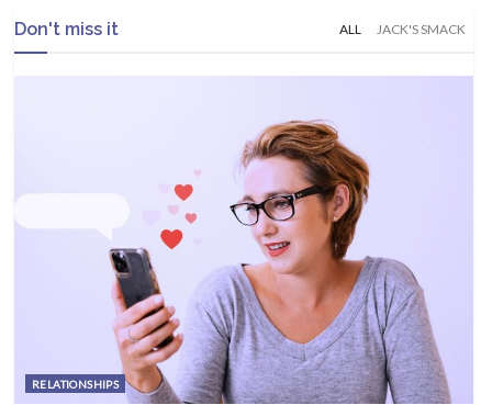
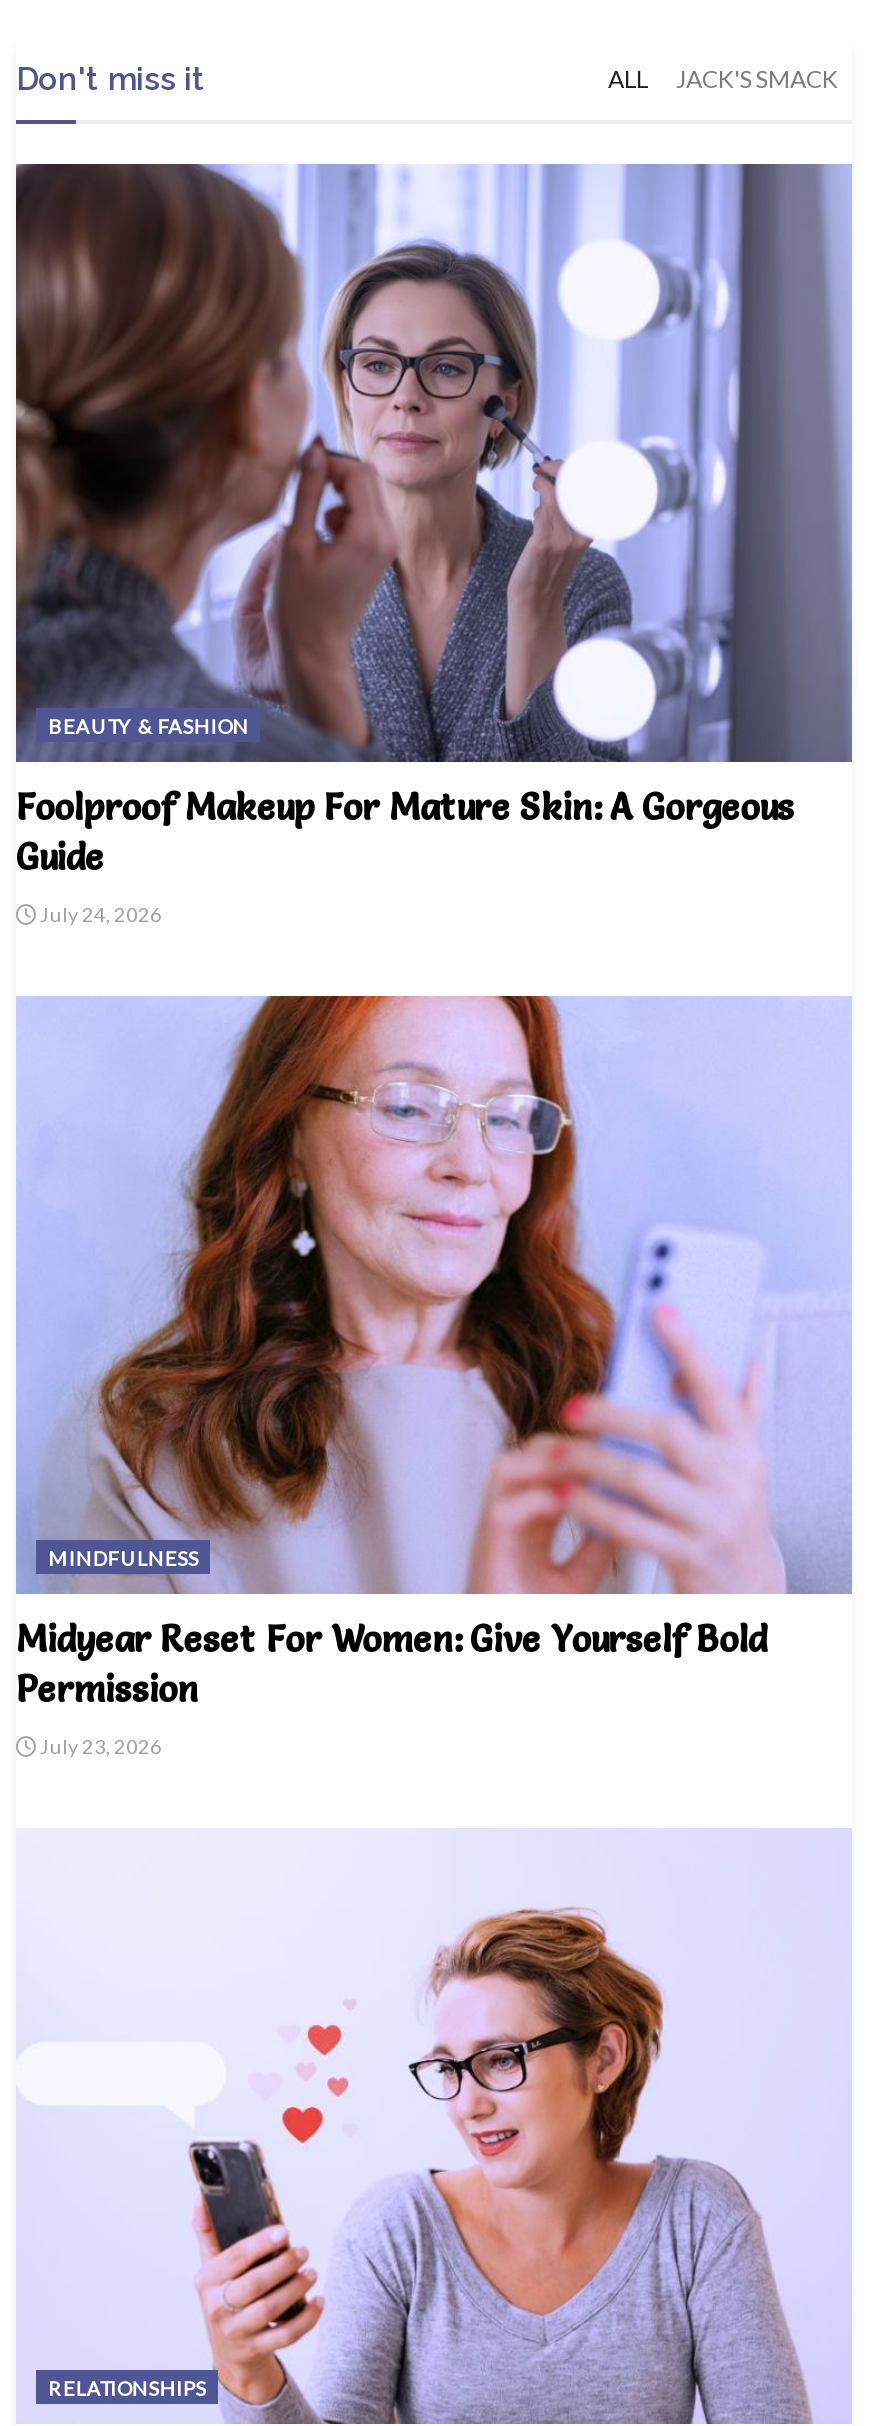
none -> [14,161,854,925] [image] | BEAUTY & FASHION | Foolproof Makeup For Mature Skin: A Gorgeous | Guide | July 24, 2026
none -> [16,993,852,1757] [image] | MINDFULNESS | Midyear Reset For Women: Give Yourself Bold | Permission | July 23, 2026

